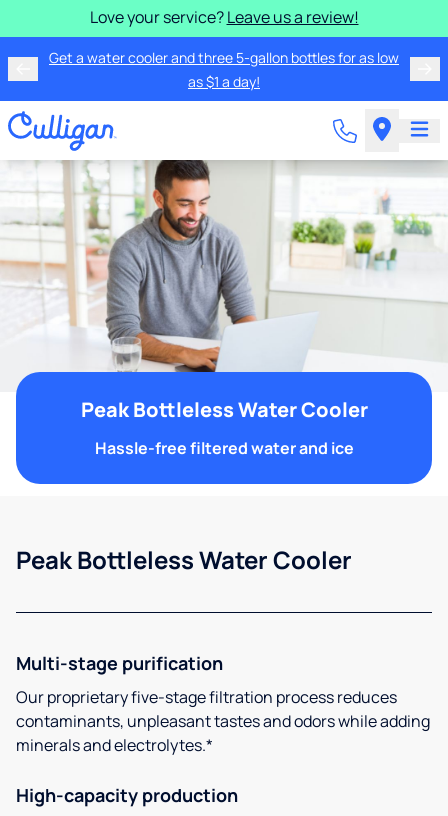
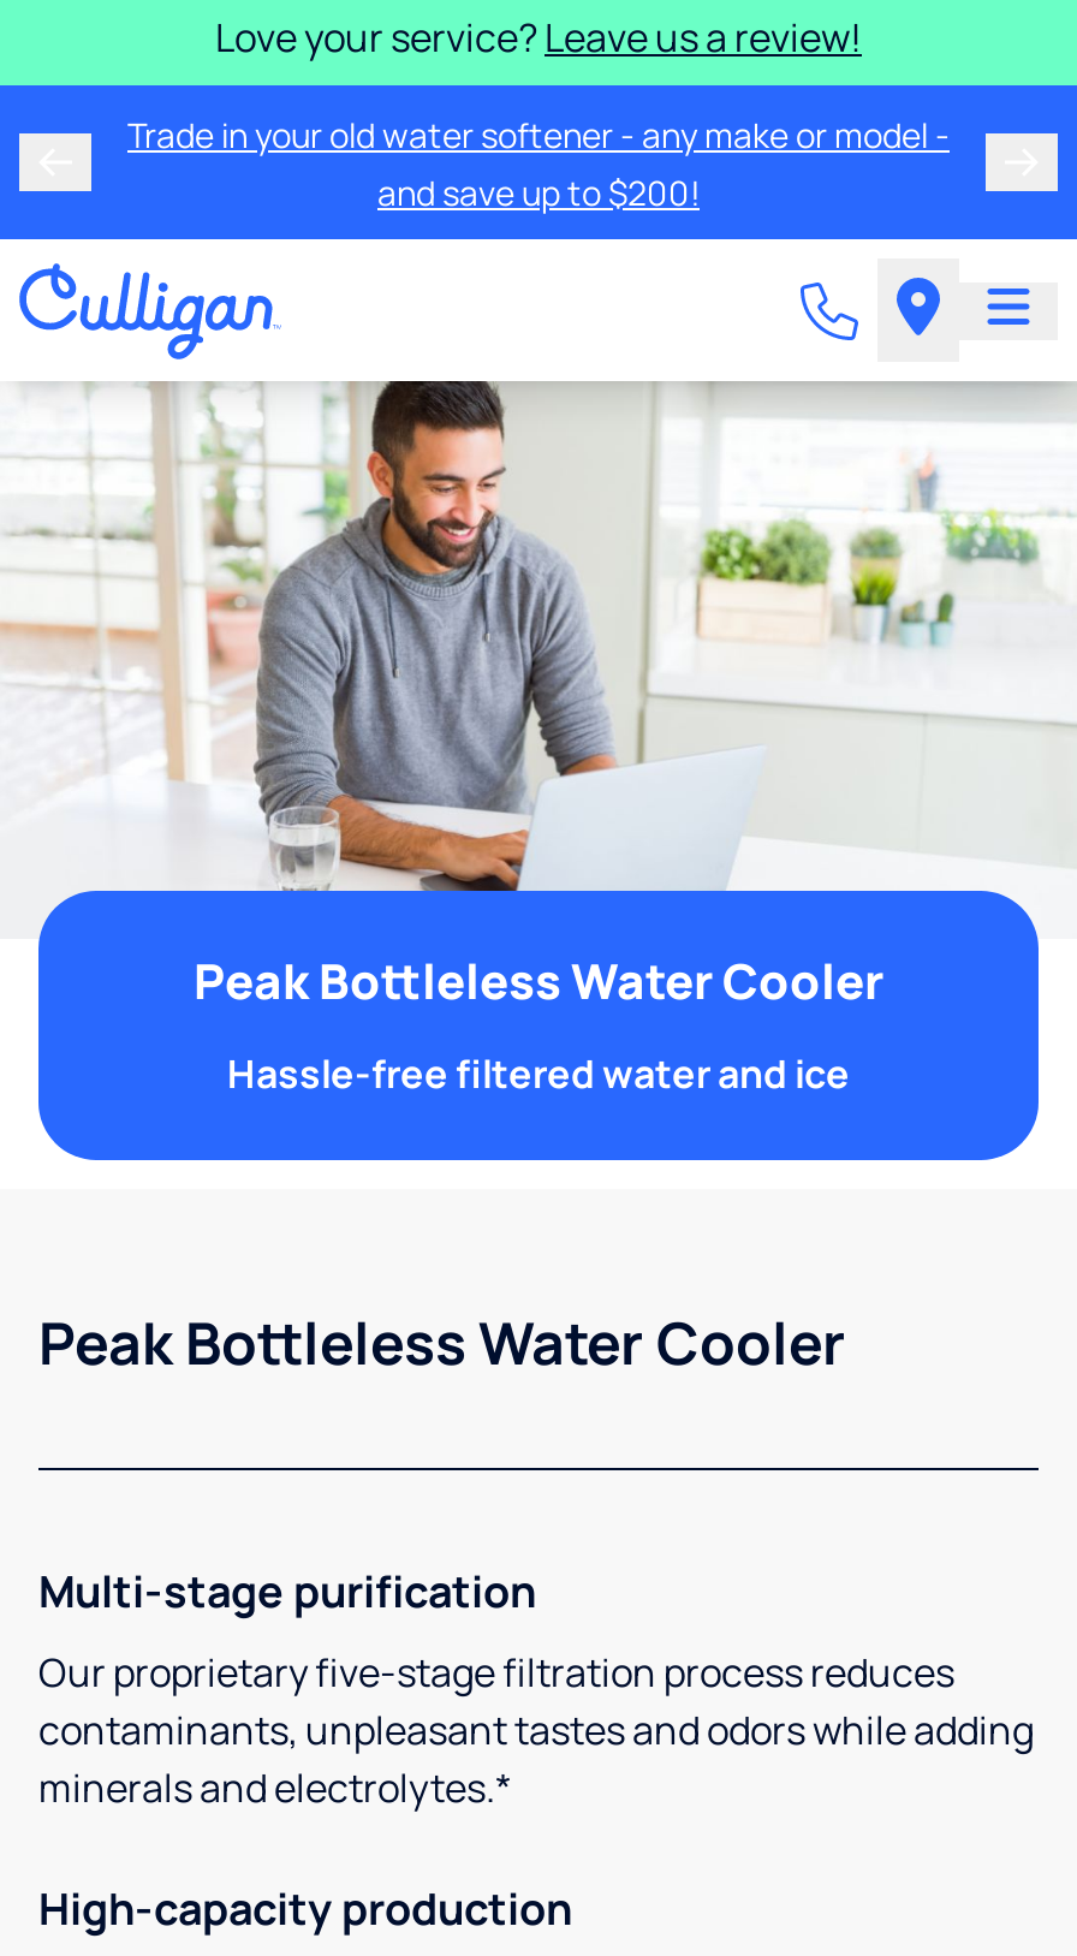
[49,48,399,91] Get a water cooler and three 5-gallon bottles for as low | as $1 a day! -> [127,112,950,215] Trade in your old water softener - any make or model - | and save up to $200!

